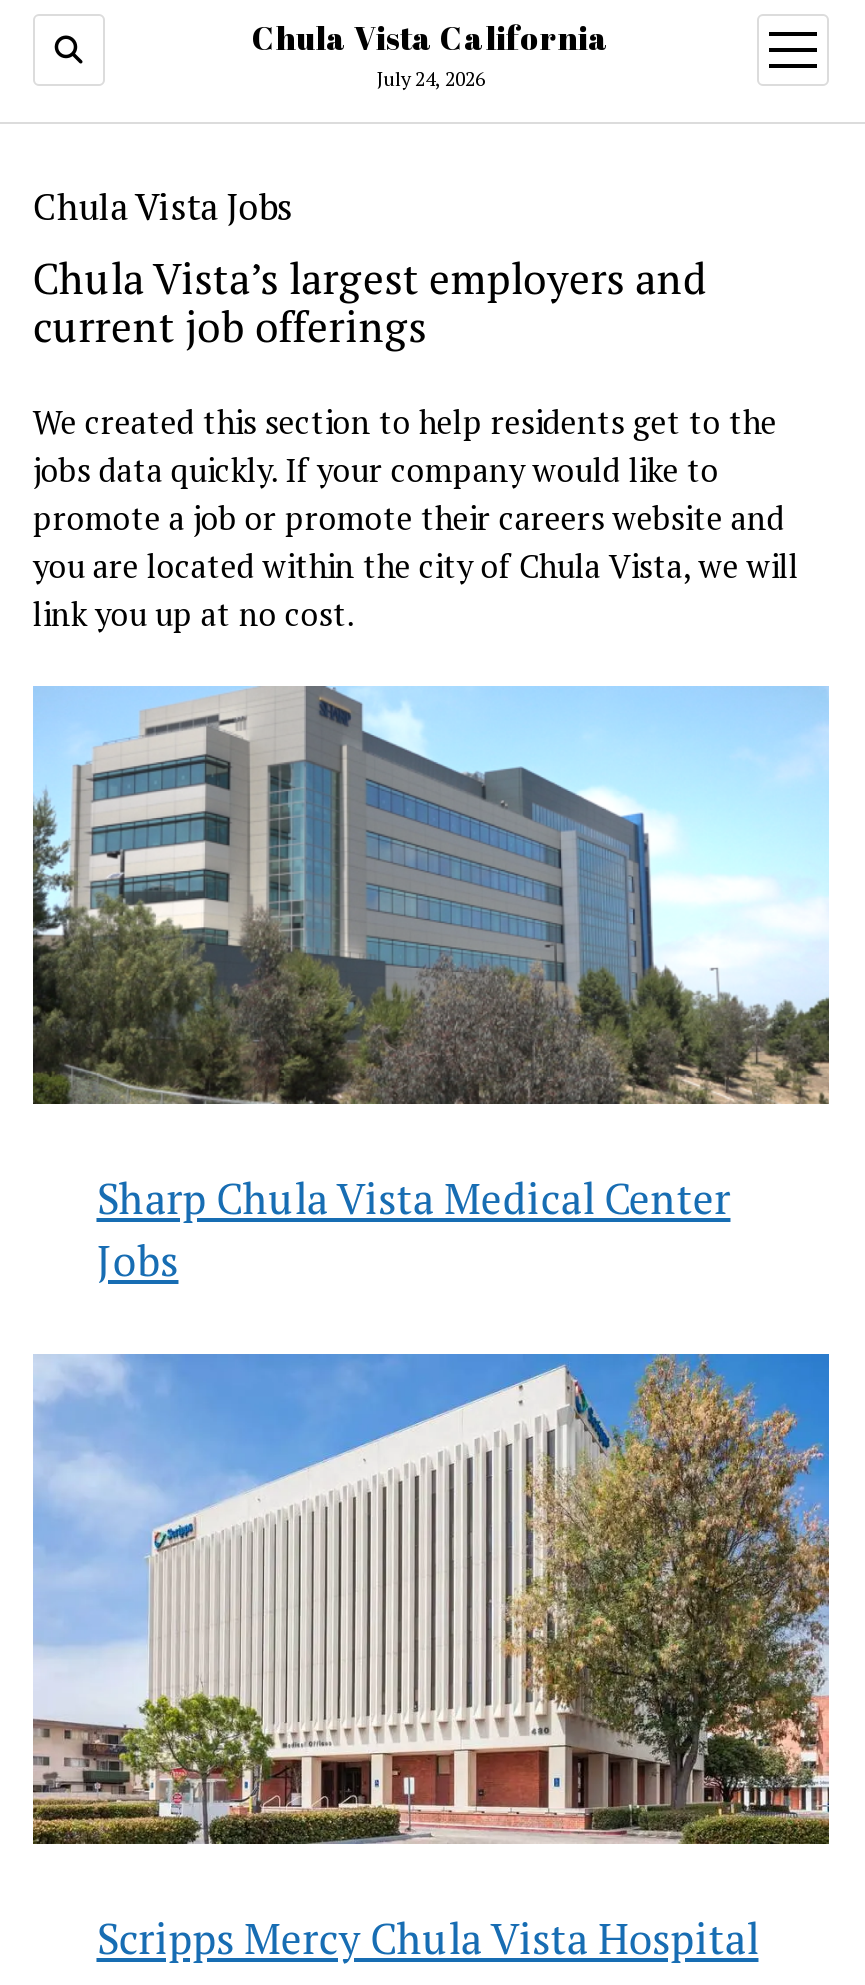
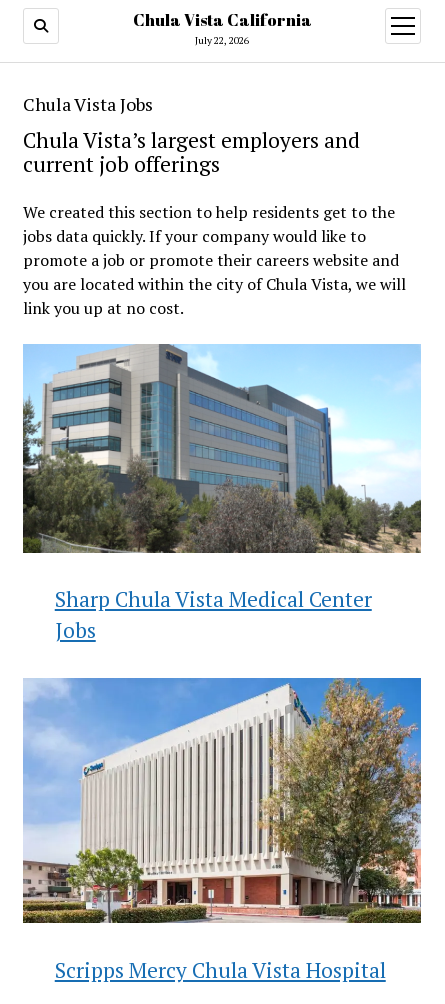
[377,66,485,92] July 24, 2026 -> [195,34,249,47] July 22, 2026

